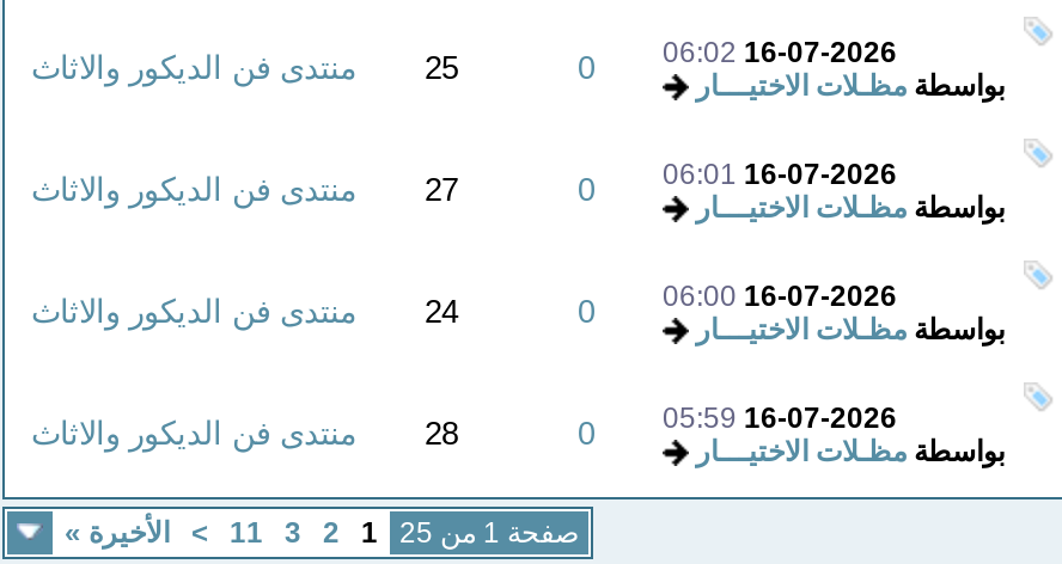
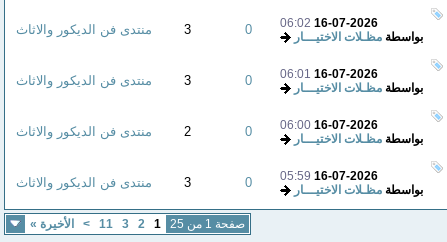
[425,50,458,86] 25 -> [184,22,191,37] 3
[425,172,458,208] 27 -> [184,73,191,88] 3
[425,294,458,330] 24 -> [184,124,191,139] 2
[425,416,458,452] 28 -> [184,175,191,190] 3

